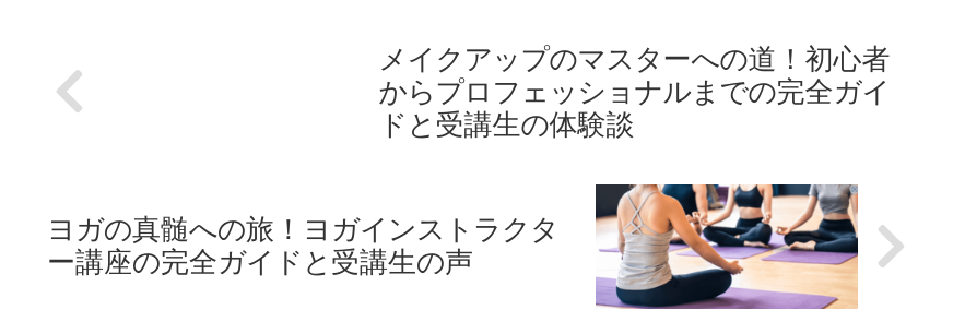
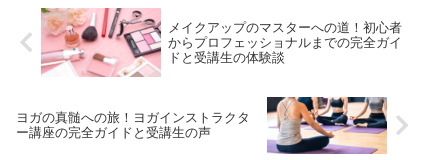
none -> [40,7,162,78] [image]

